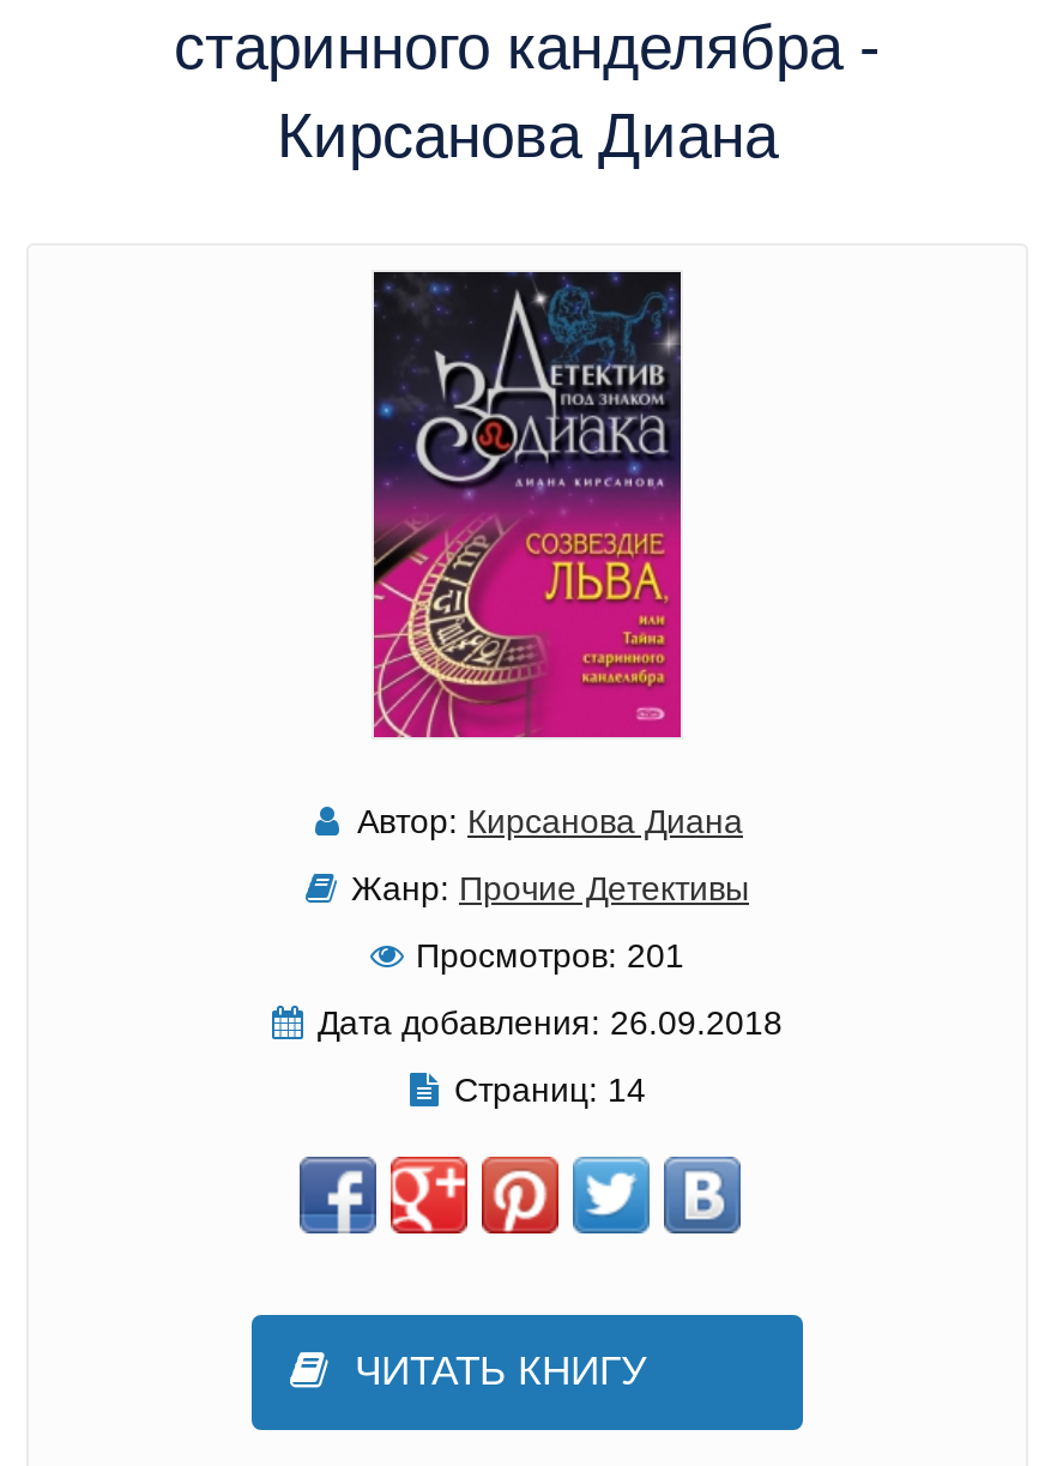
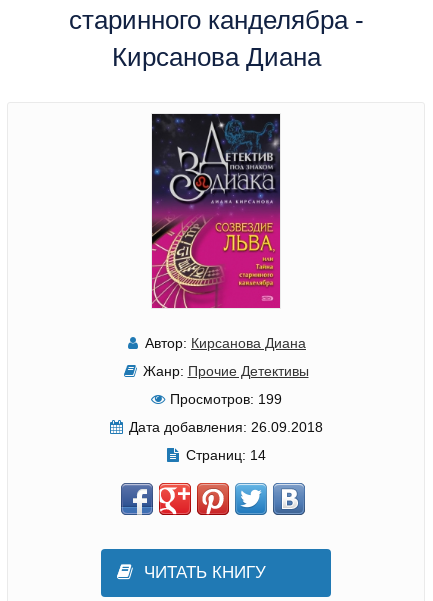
[416,936,684,974] Просмотров: 201 -> [169,391,281,407] Просмотров: 199

